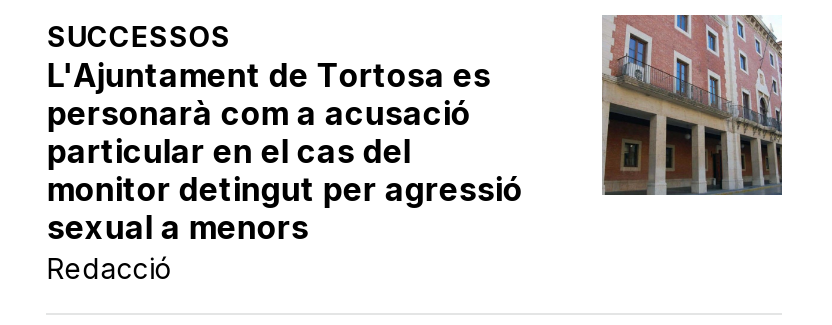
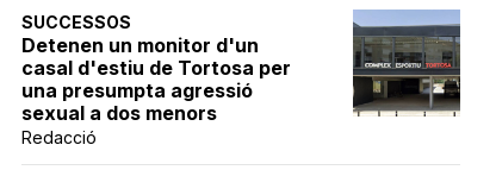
[602,13,782,197] [image] -> [352,10,460,117] [image]
[47,55,523,247] L'Ajuntament de Tortosa es | personarà com a acusació | particular en el cas del | monitor detingut per agressió | sexual a menors -> [22,34,291,125] Detenen un monitor d'un | casal d'estiu de Tortosa per | una presumpta agressió | sexual a dos menors

